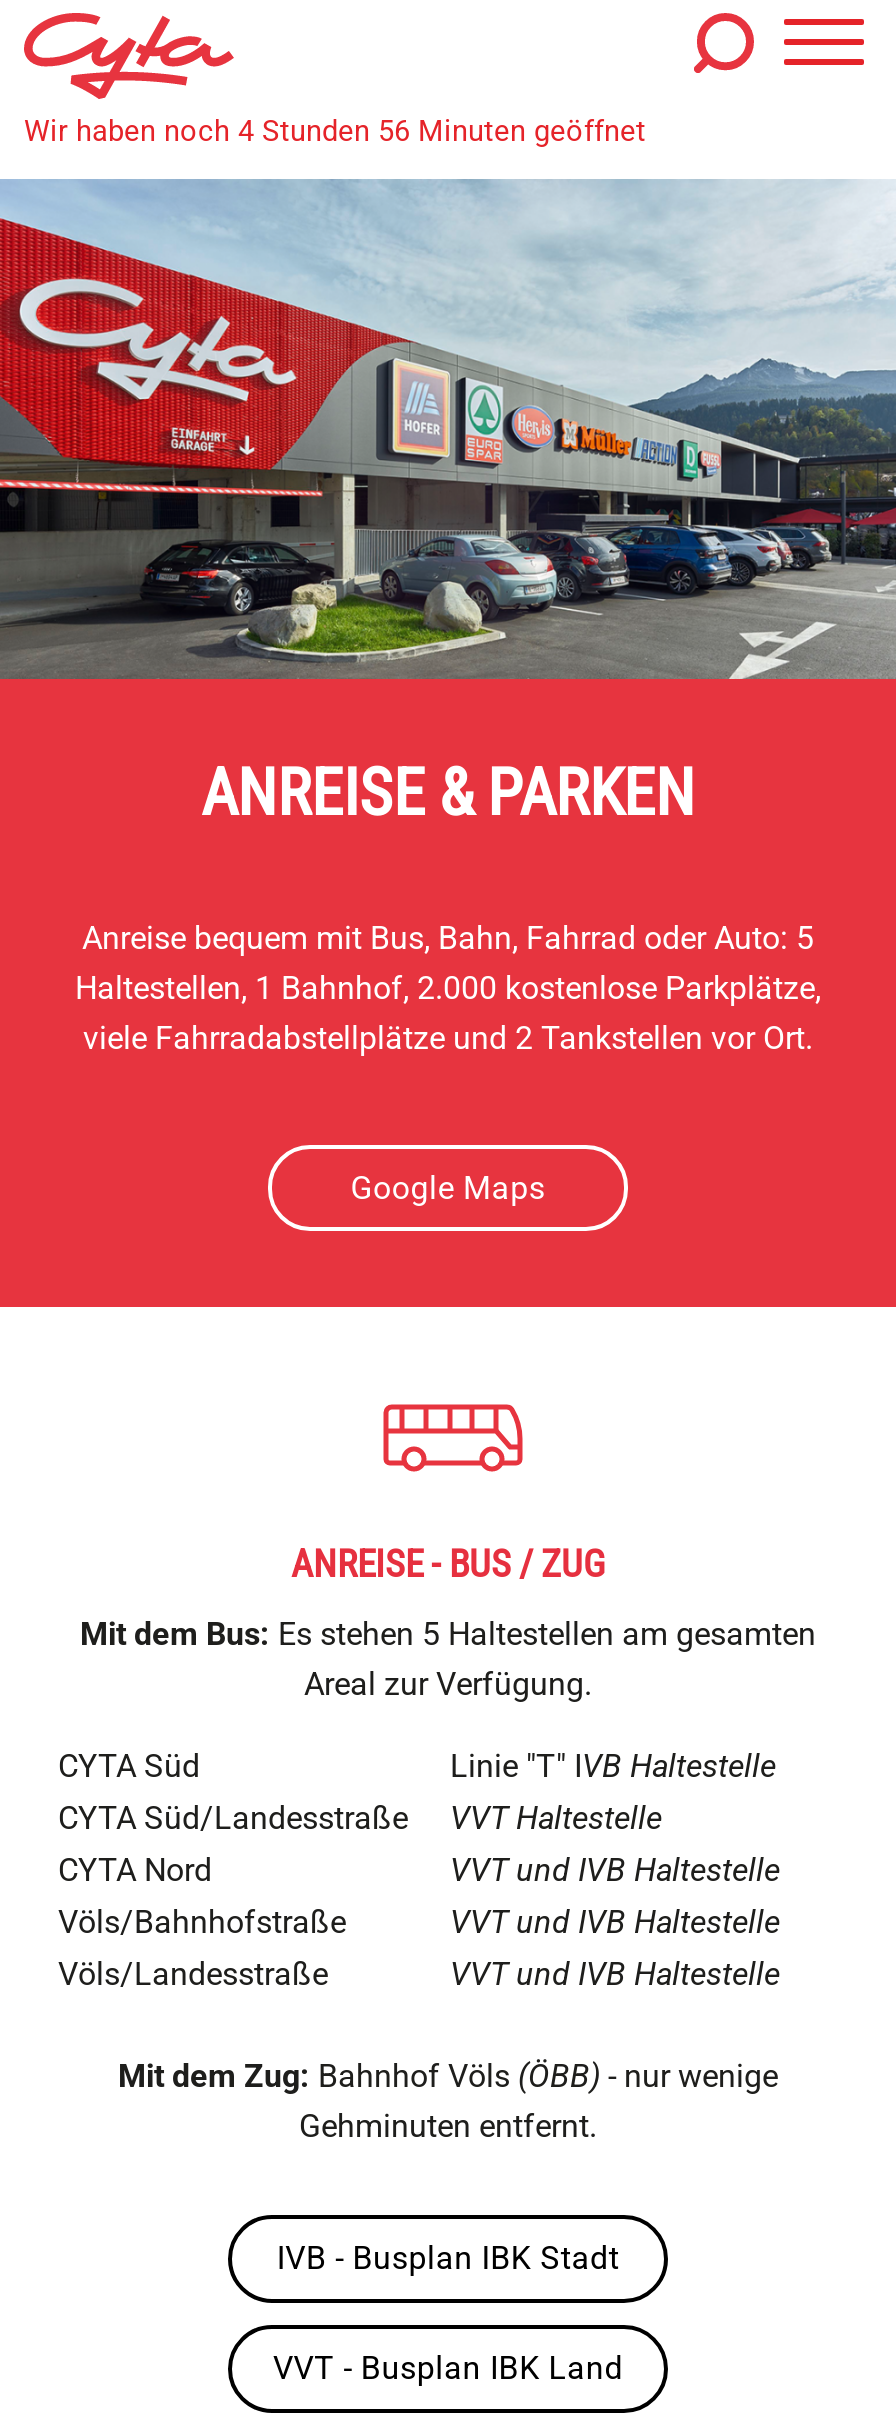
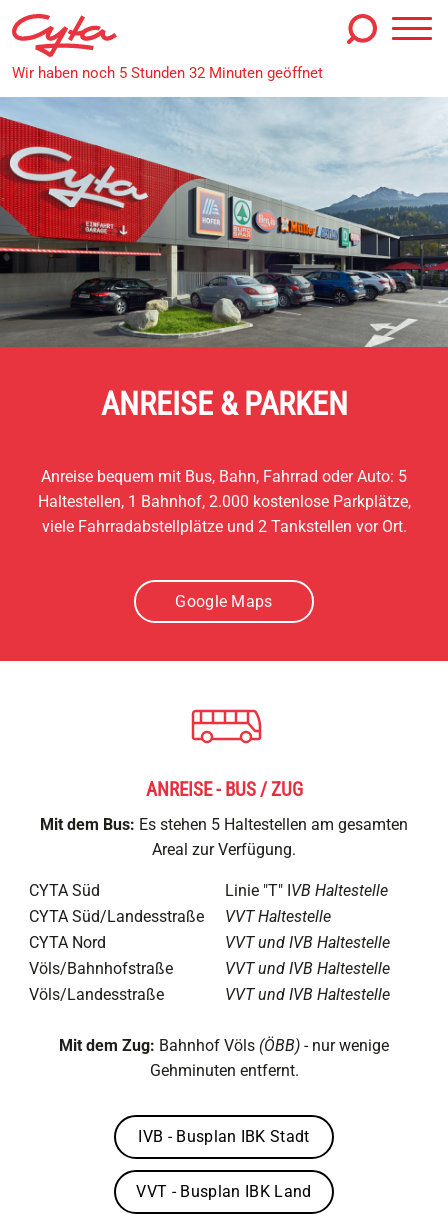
[24,113,646,149] Wir haben noch 4 Stunden 56 Minuten geöffnet -> [12,64,323,82] Wir haben noch 5 Stunden 32 Minuten geöffnet

